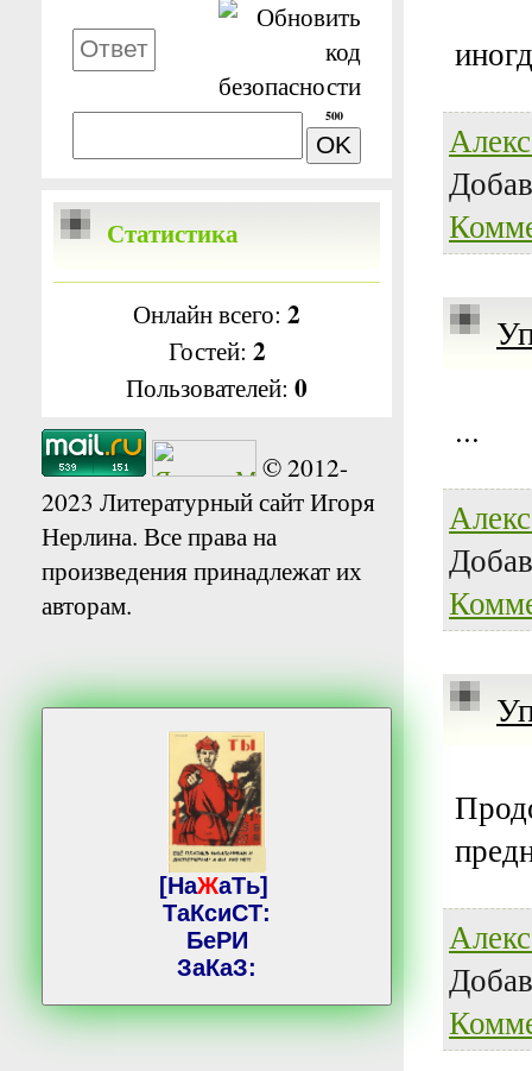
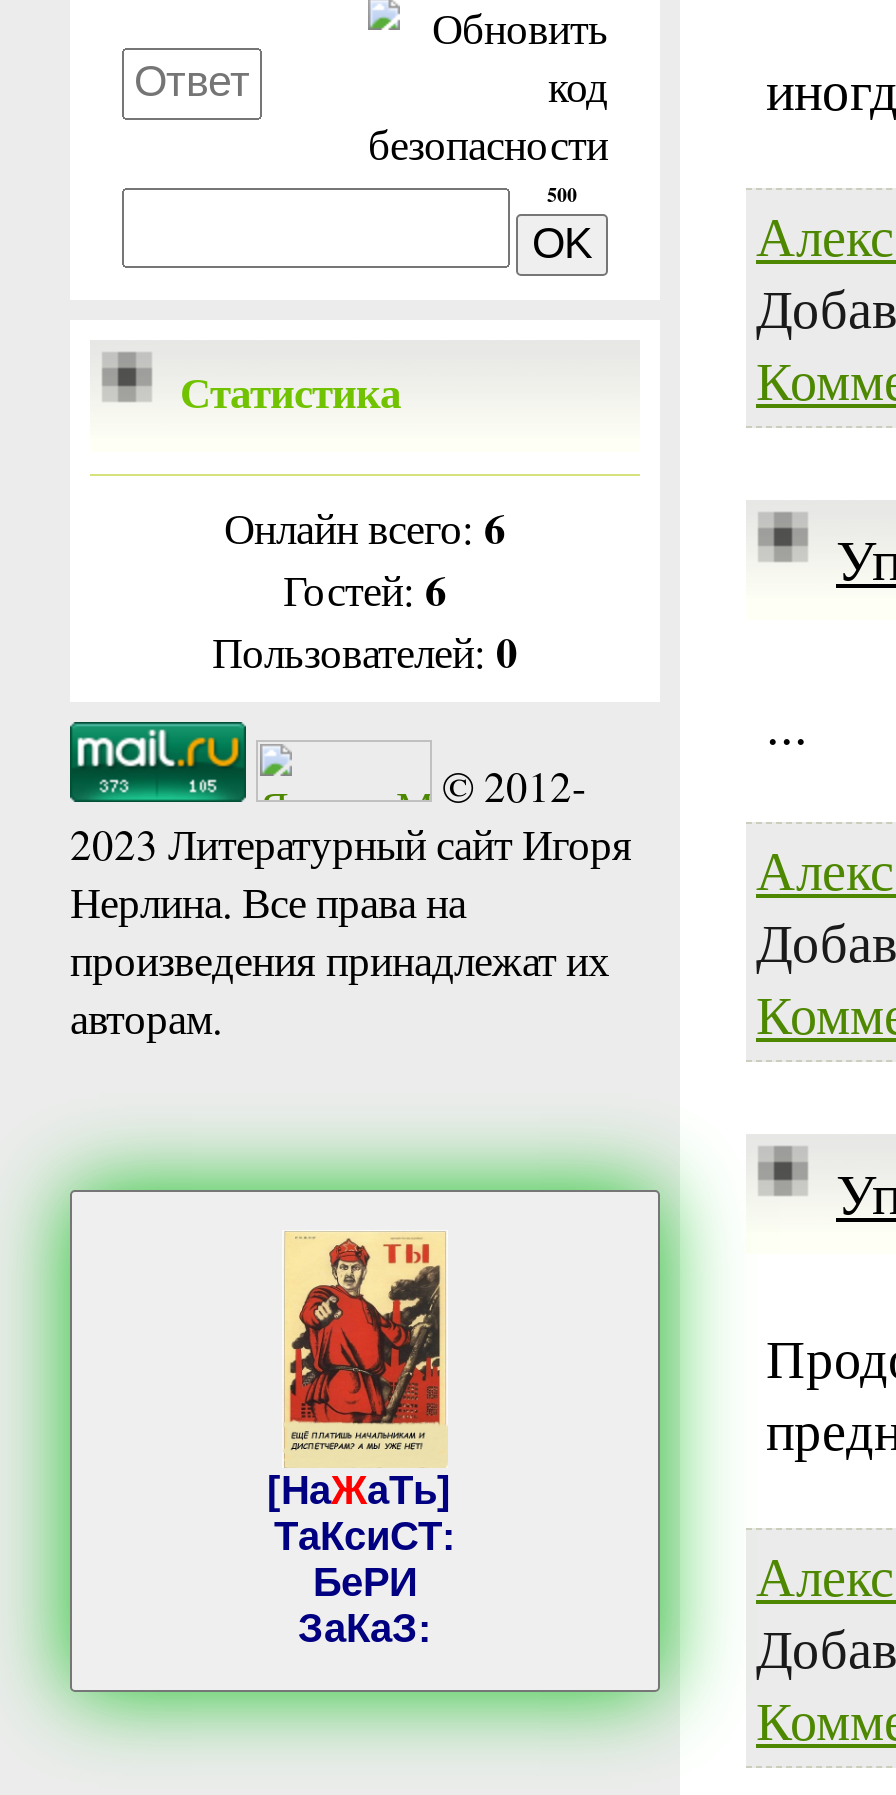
[133,295,300,332] Онлайн всего: 2 -> [224,497,506,559] Онлайн всего: 6
[168,332,265,369] Гостей: 2 -> [283,559,447,621] Гостей: 6

